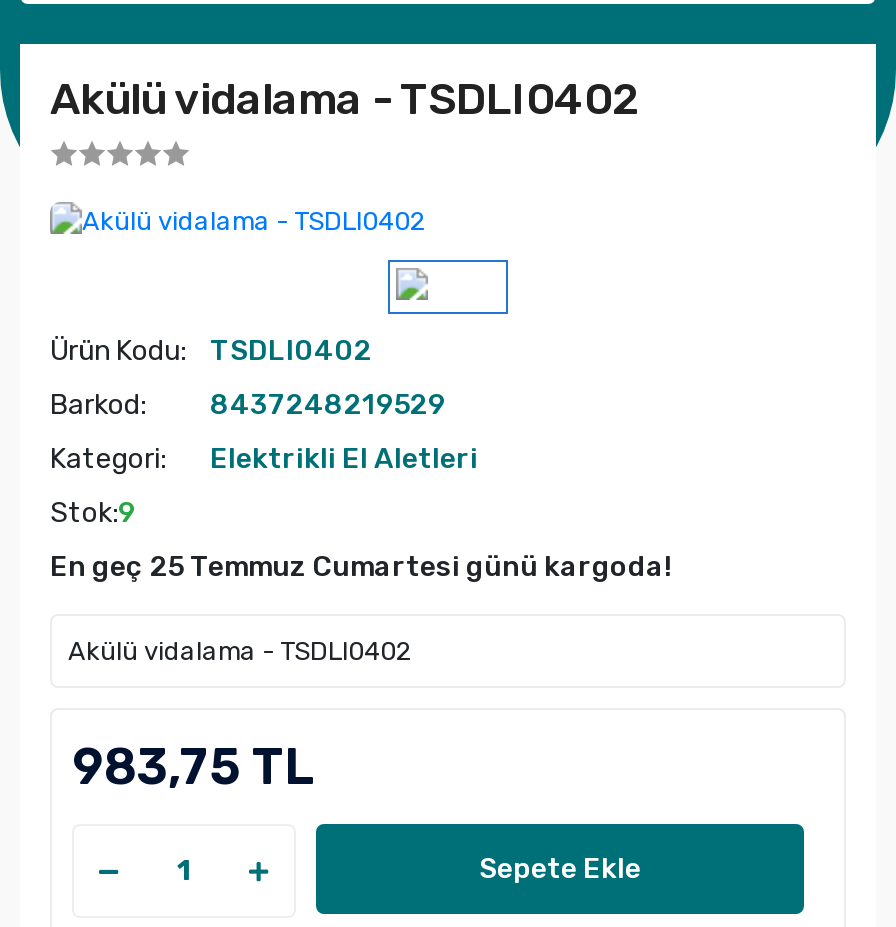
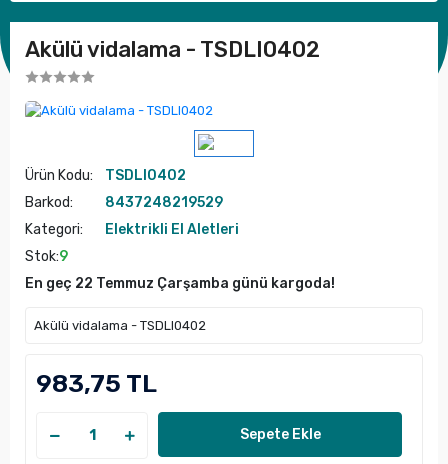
[50,550,672,584] En geç 25 Temmuz Cumartesi günü kargoda! -> [25,275,335,292] En geç 22 Temmuz Çarşamba günü kargoda!

